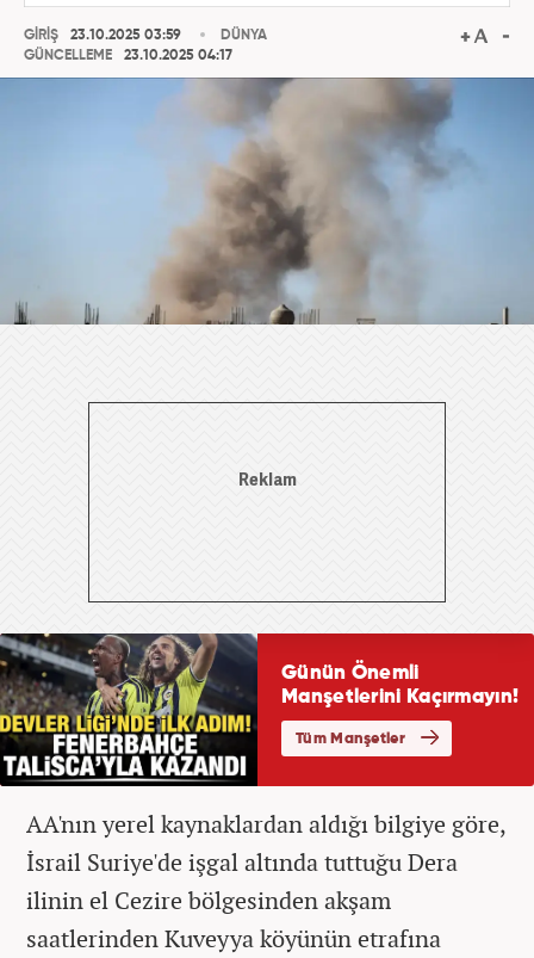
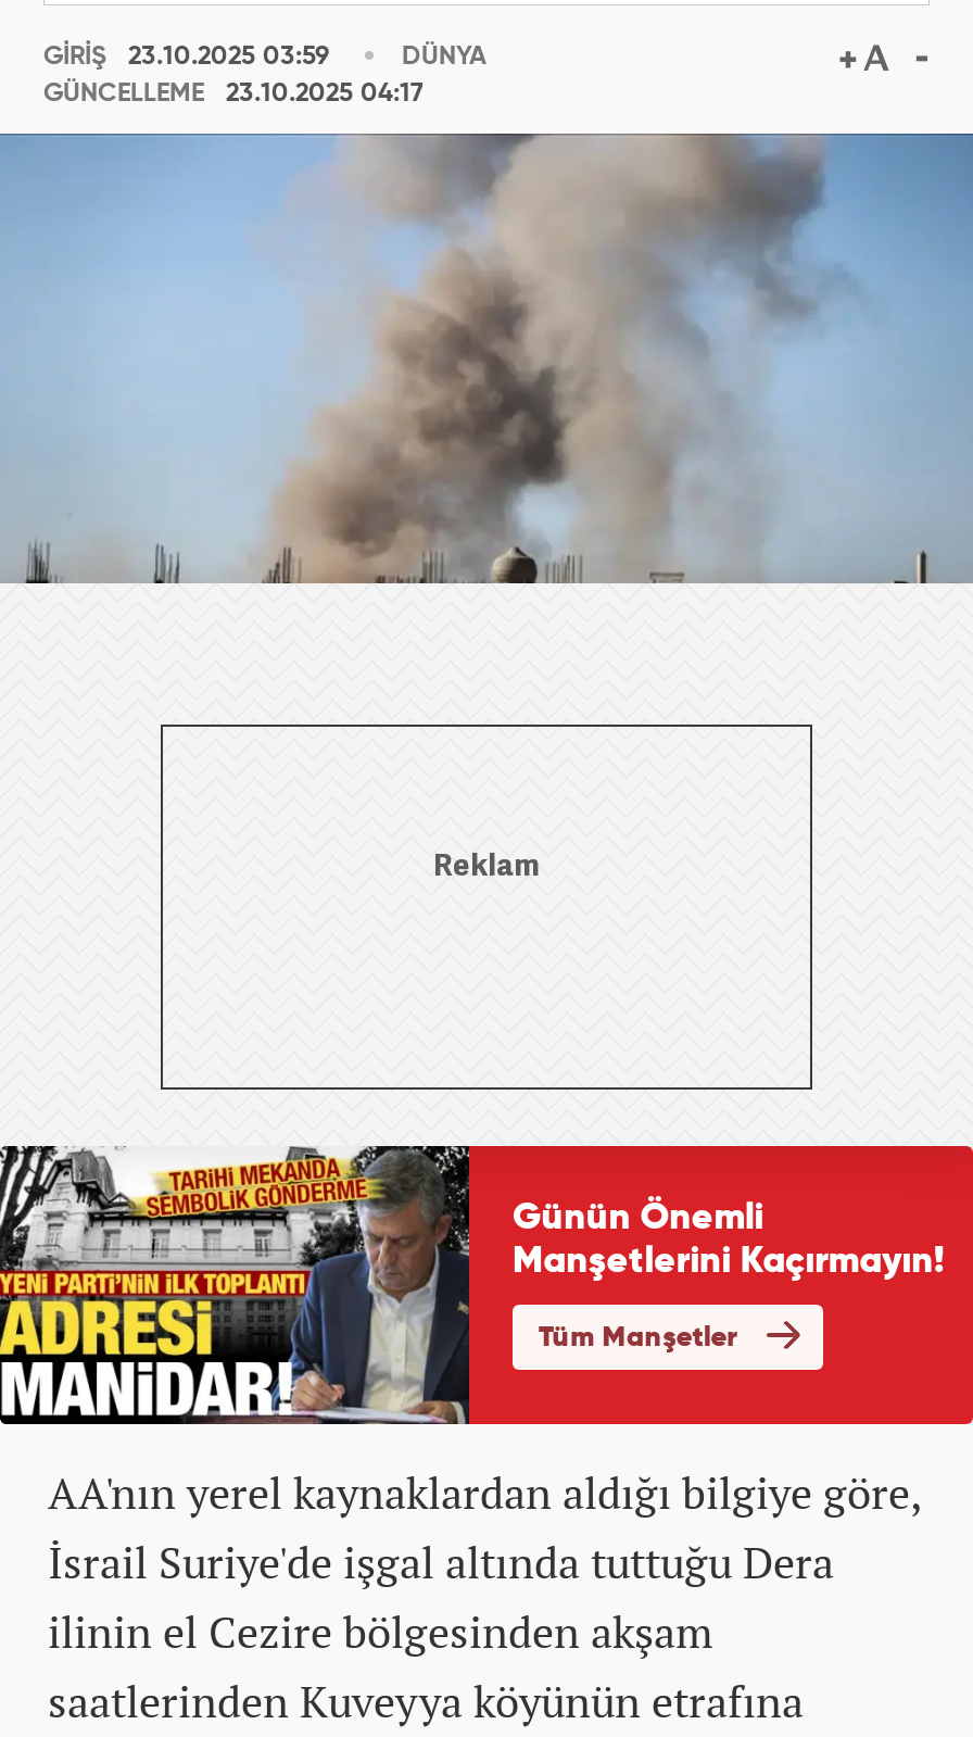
[4,632,259,787] [image] -> [7,1144,471,1426] [image]

